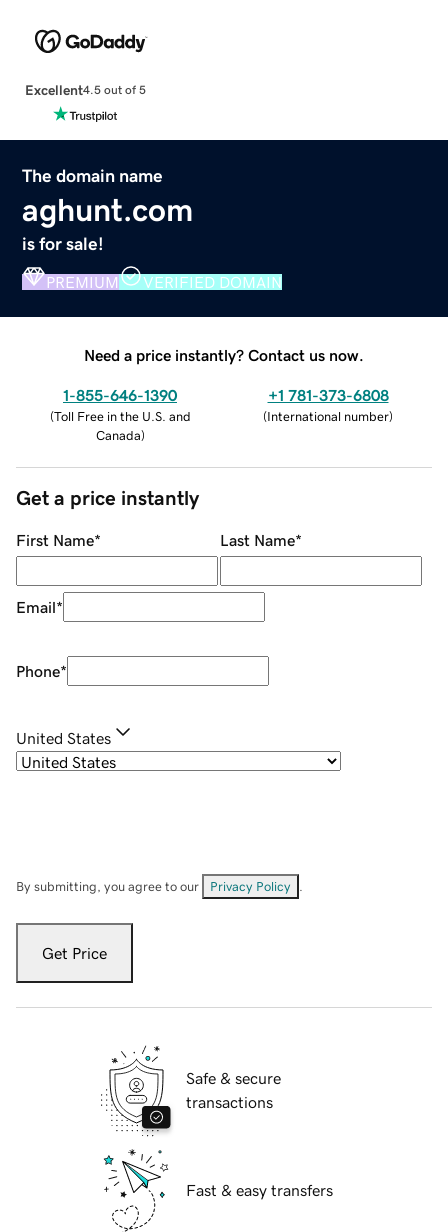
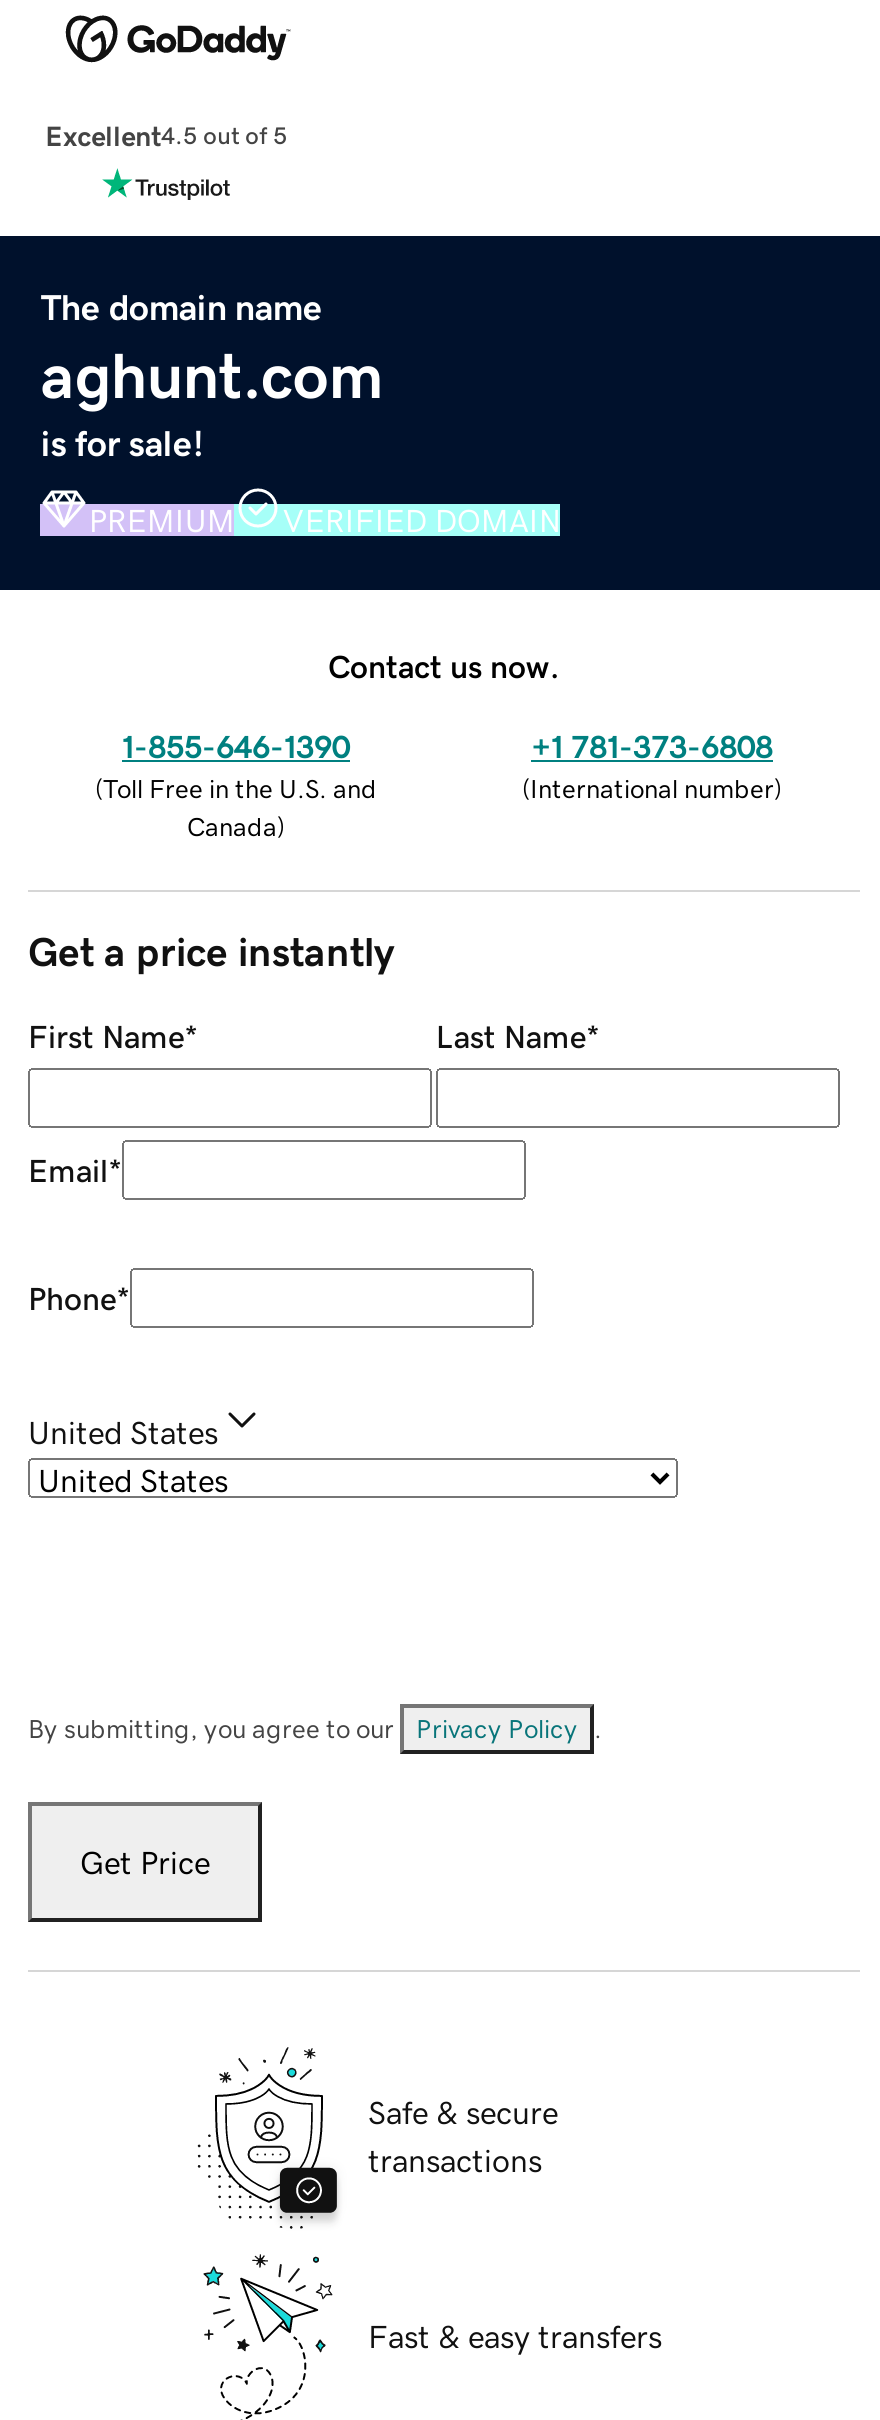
[84,347,364,363] Need a price instantly? Contact us now. -> [328,649,560,681] Contact us now.

